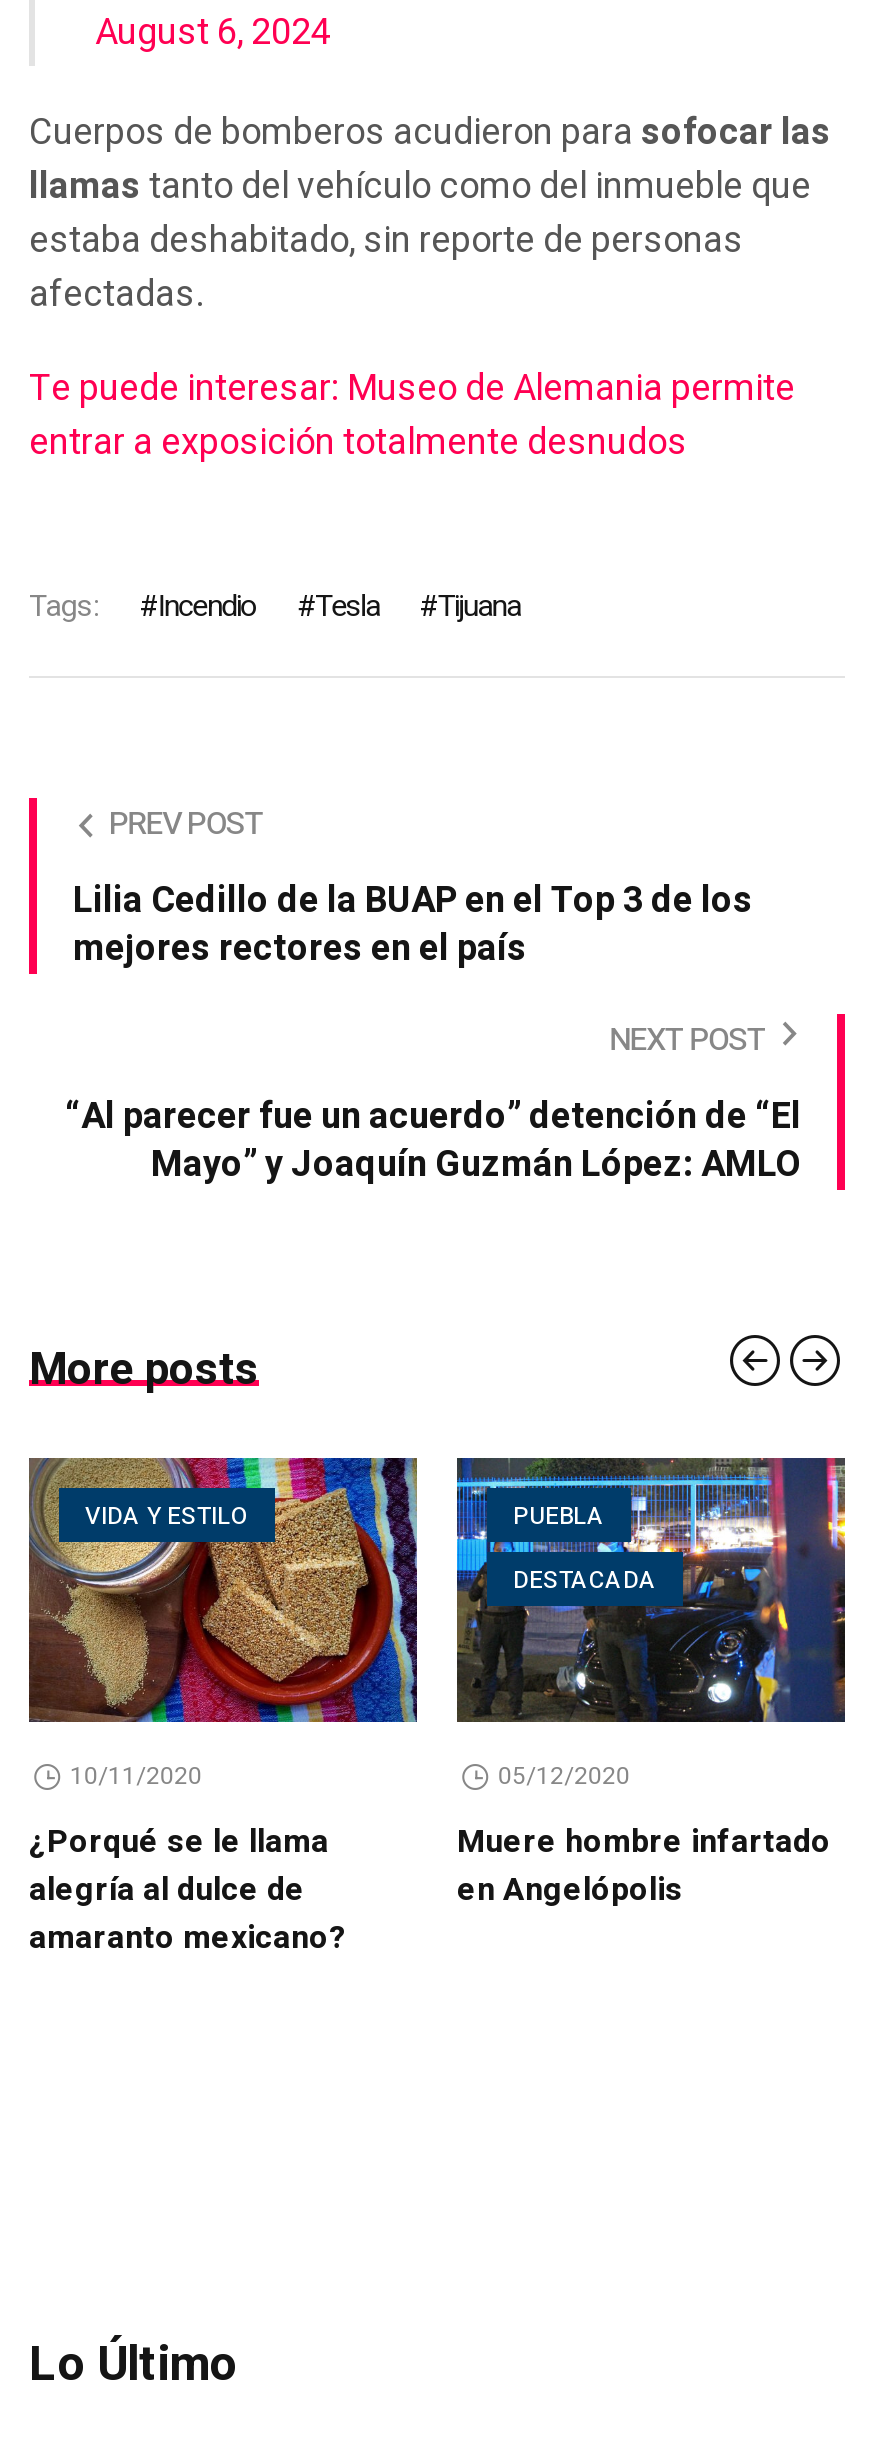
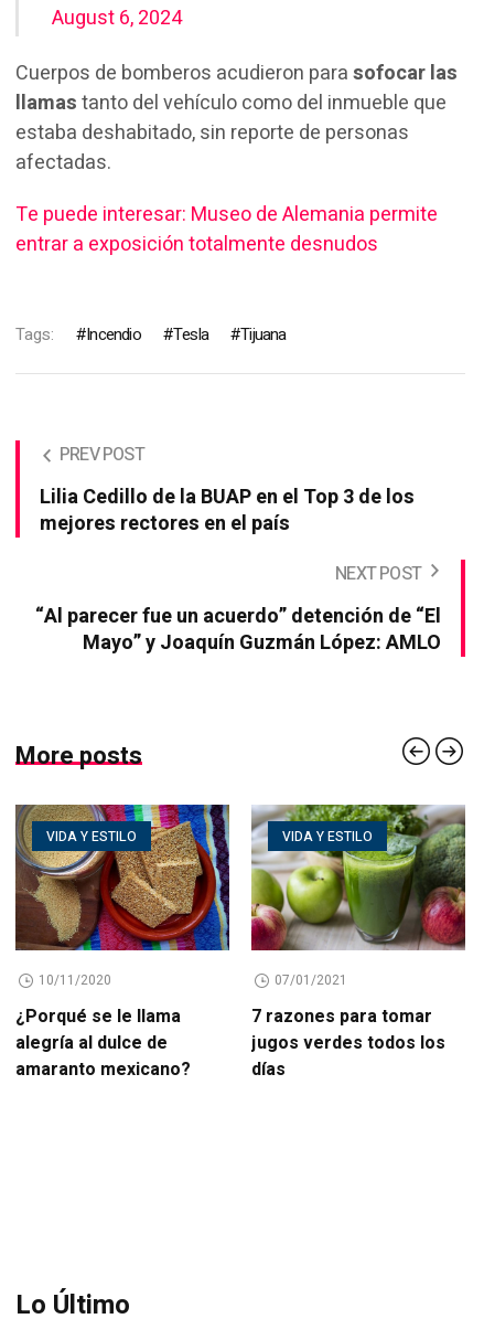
[455,1456,847,1724] [image] | PUEBLA | DESTACADA -> [250,804,466,950] [image] | VIDA Y ESTILO
[457,1758,831,1914] 05/12/2020 | Muere hombre infartado | en Angelópolis -> [251,970,445,1083] 07/01/2021 | 7 razones para tomar | jugos verdes todos los | días

